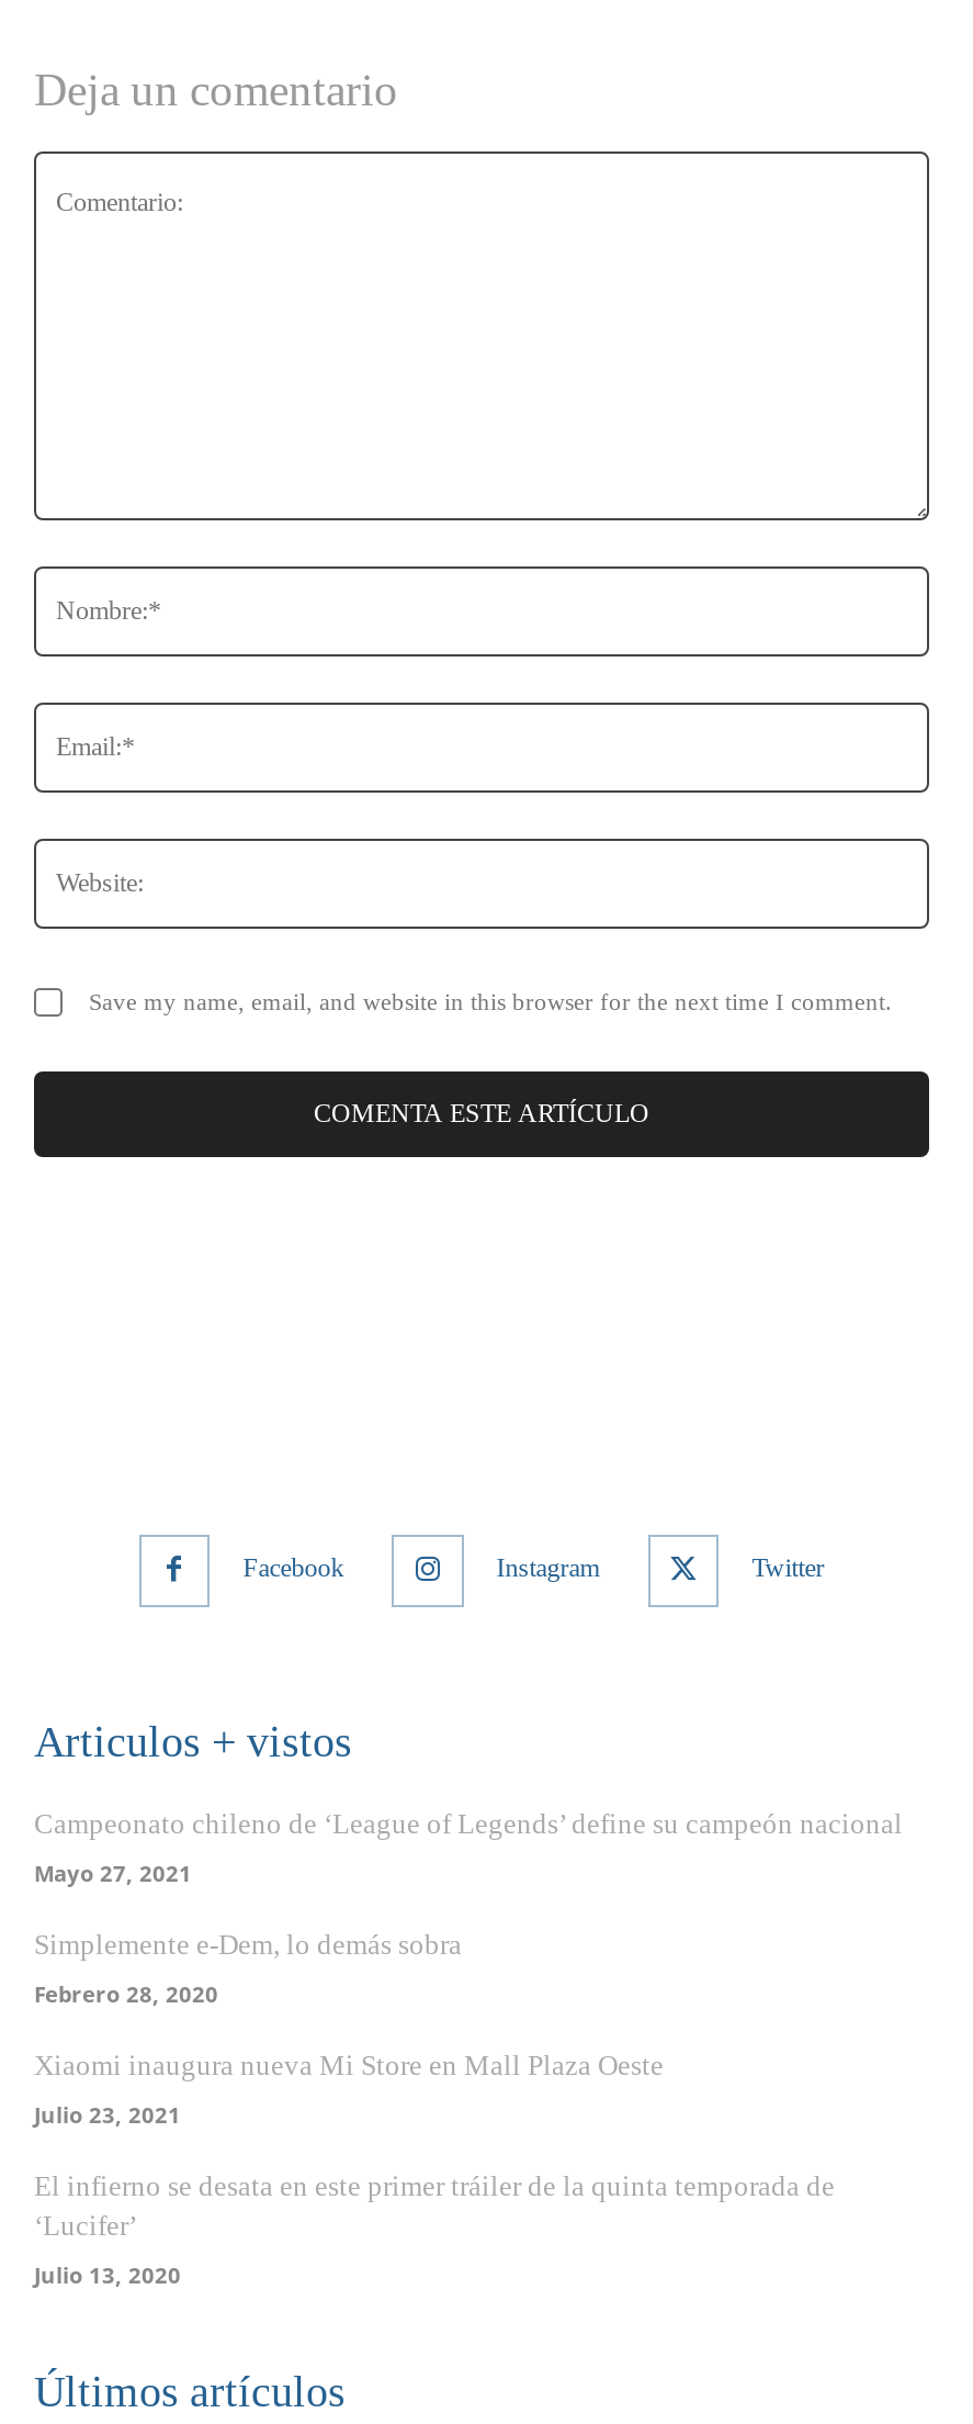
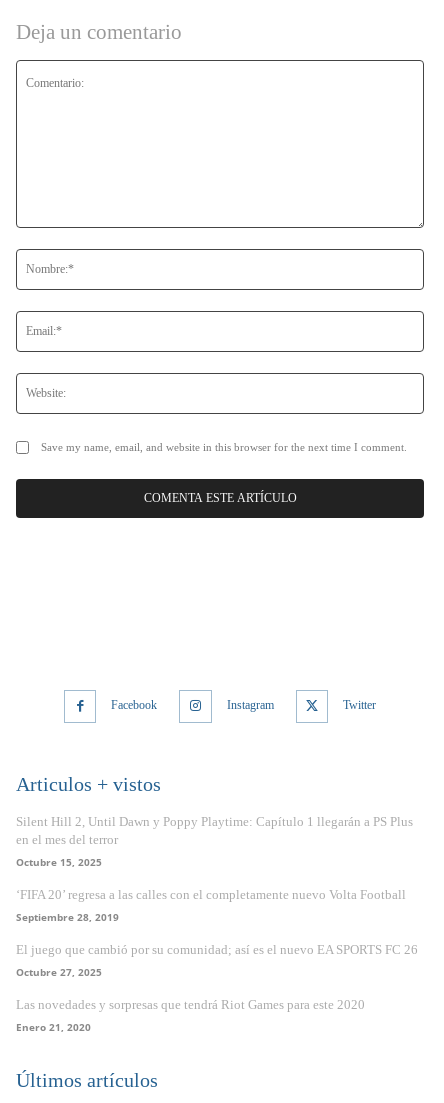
[34,1806,903,1839] Campeonato chileno de ‘League of Legends’ define su campeón nacional -> [16,813,413,846] Silent Hill 2, Until Dawn y Poppy Playtime: Capítulo 1 llegarán a PS Plus | en el mes del terror
[34,1856,192,1887] Mayo 27, 2021 -> [16,854,102,868] Octubre 15, 2025
[34,1927,462,1960] Simplemente e-Dem, lo demás sobra -> [16,886,406,901] ‘FIFA 20’ regresa a las calles con el completamente nuevo Volta Football
[34,1977,218,2008] Febrero 28, 2020 -> [16,909,119,923] Septiembre 28, 2019
[34,2047,664,2080] Xiaomi inaugura nueva Mi Store en Mall Plaza Oeste -> [16,941,418,956] El juego que cambió por su comunidad; así es el nuevo EA SPORTS FC 26
[34,2098,181,2129] Julio 23, 2021 -> [16,964,102,978] Octubre 27, 2025
[34,2168,835,2241] El infierno se desata en este primer tráiler de la quinta temporada de | ‘Lucifer’ -> [16,996,365,1011] Las novedades y sorpresas que tendrá Riot Games para este 2020
[34,2258,181,2289] Julio 13, 2020 -> [16,1019,91,1033] Enero 21, 2020

